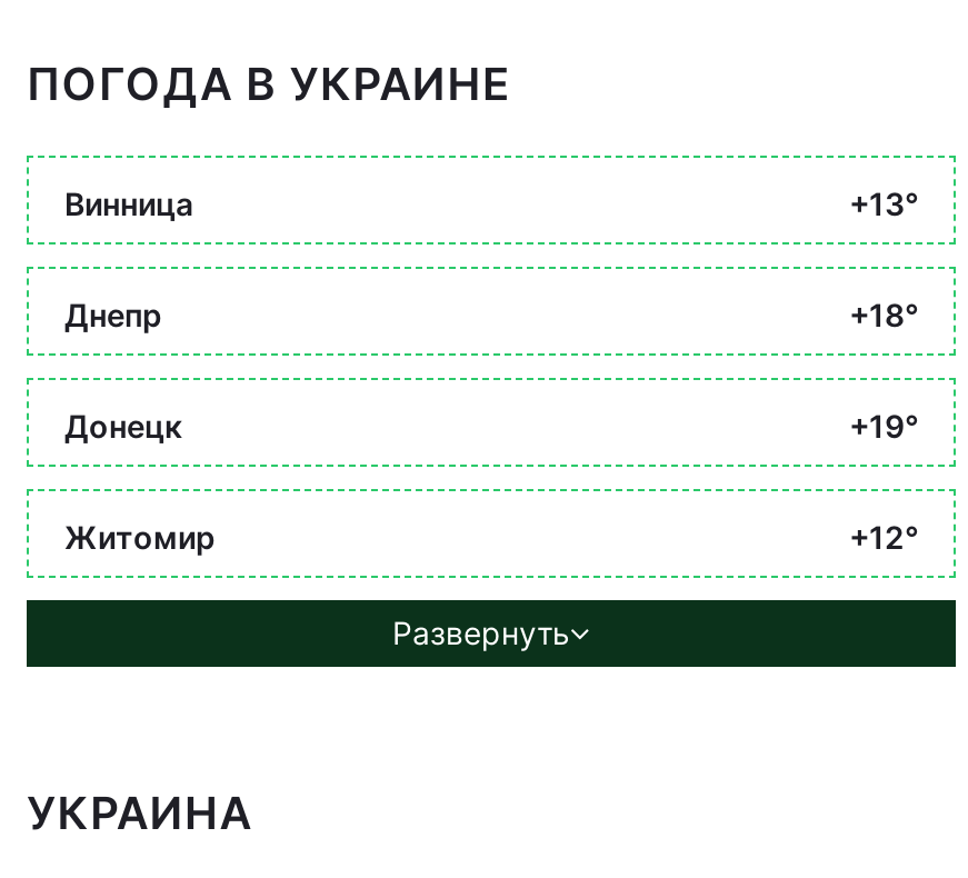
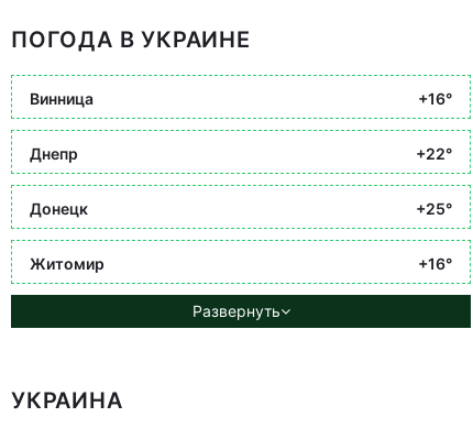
[849,183,918,221] +13° -> [418,89,452,107] +16°
[849,295,918,332] +18° -> [416,144,452,162] +22°
[849,406,918,443] +19° -> [416,199,452,217] +25°
[849,517,918,555] +12° -> [418,254,452,272] +16°

